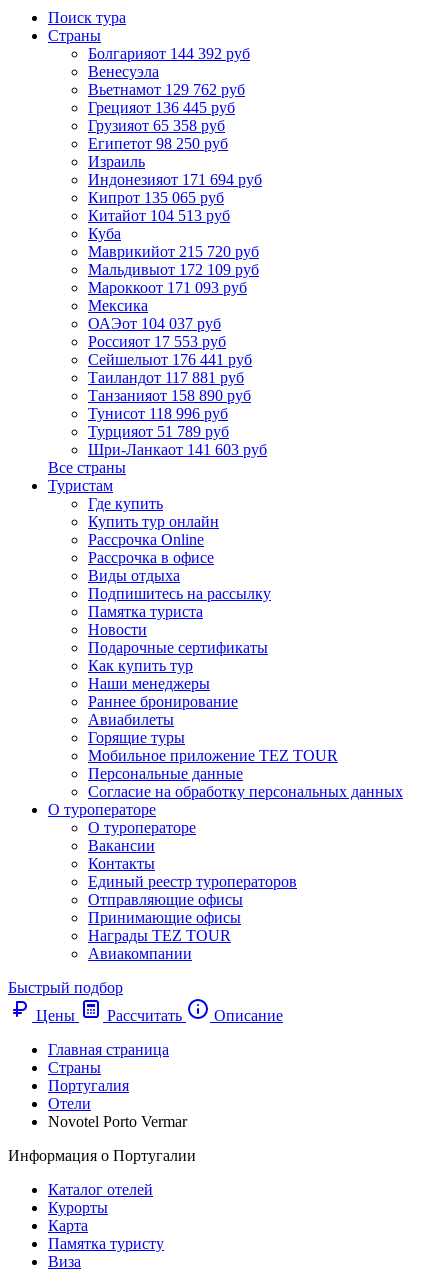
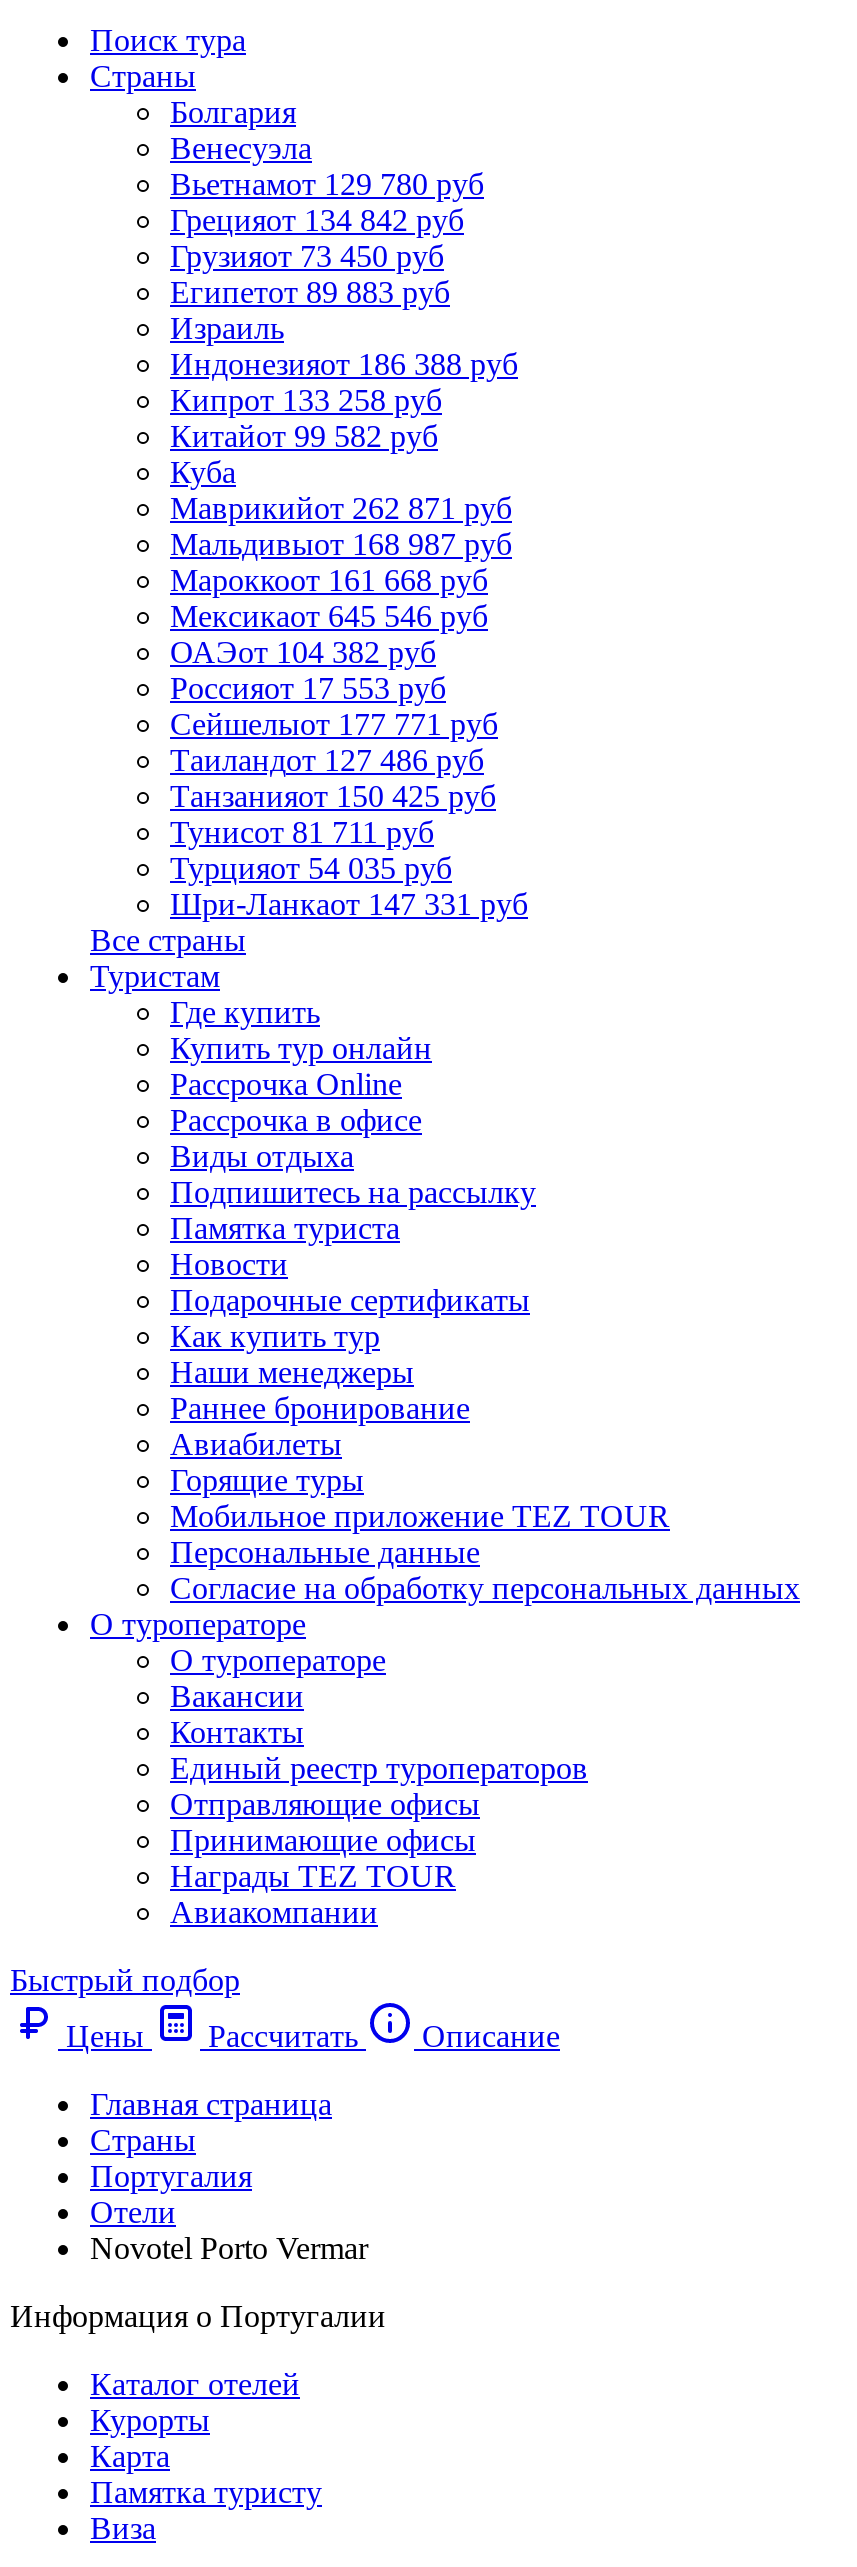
[88,45,250,62] Болгарияот 144 392 руб -> [170,95,296,129] Болгария
[88,81,245,98] Вьетнамот 129 762 руб -> [170,167,484,201] Вьетнамот 129 780 руб
[88,99,235,116] Грецияот 136 445 руб -> [170,203,464,237] Грецияот 134 842 руб
[88,117,225,134] Грузияот 65 358 руб -> [170,239,444,273] Грузияот 73 450 руб
[88,135,228,152] Египетот 98 250 руб -> [170,275,450,309] Египетот 89 883 руб
[88,171,262,188] Индонезияот 171 694 руб -> [170,347,518,381] Индонезияот 186 388 руб
[88,189,224,206] Кипрот 135 065 руб -> [170,383,442,417] Кипрот 133 258 руб
[88,207,230,224] Китайот 104 513 руб -> [170,419,438,453] Китайот 99 582 руб
[88,243,259,332] Маврикийот 215 720 руб | Мальдивыот 172 109 руб | Мароккоот 171 093 руб | Мексика | ОАЭот 104 037 руб -> [170,491,512,669] Маврикийот 262 871 руб | Мальдивыот 168 987 руб | Мароккоот 161 668 руб | Мексикаот 645 546 руб | ОАЭот 104 382 руб
[88,351,252,368] Сейшелыот 176 441 руб -> [170,707,498,741] Сейшелыот 177 771 руб
[88,369,244,386] Таиландот 117 881 руб -> [170,743,484,777] Таиландот 127 486 руб
[88,387,251,404] Танзанияот 158 890 руб -> [170,779,496,813] Танзанияот 150 425 руб
[88,405,228,422] Тунисот 118 996 руб -> [170,815,434,849] Тунисот 81 711 руб
[88,423,229,440] Турцияот 51 789 руб -> [170,851,452,885] Турцияот 54 035 руб
[88,441,267,458] Шри-Ланкаот 141 603 руб -> [170,887,528,921] Шри-Ланкаот 147 331 руб

